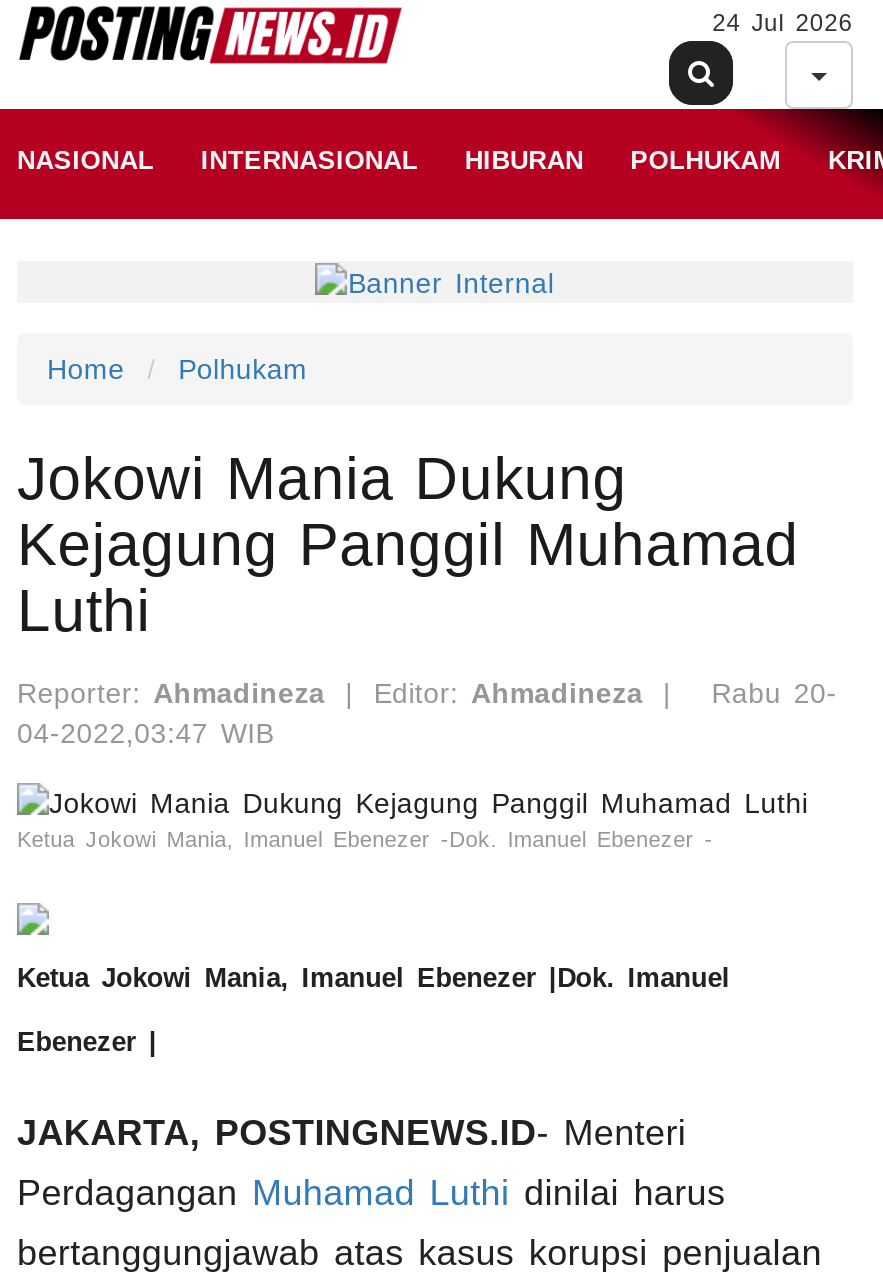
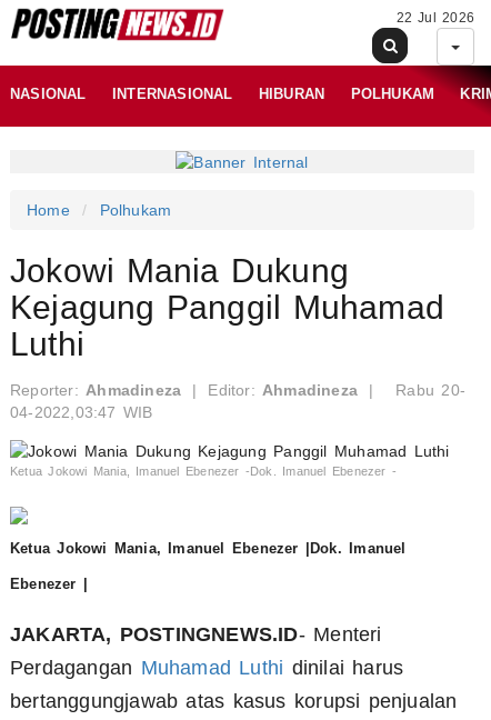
[712,9,853,37] 24 Jul 2026 -> [396,10,474,26] 22 Jul 2026

